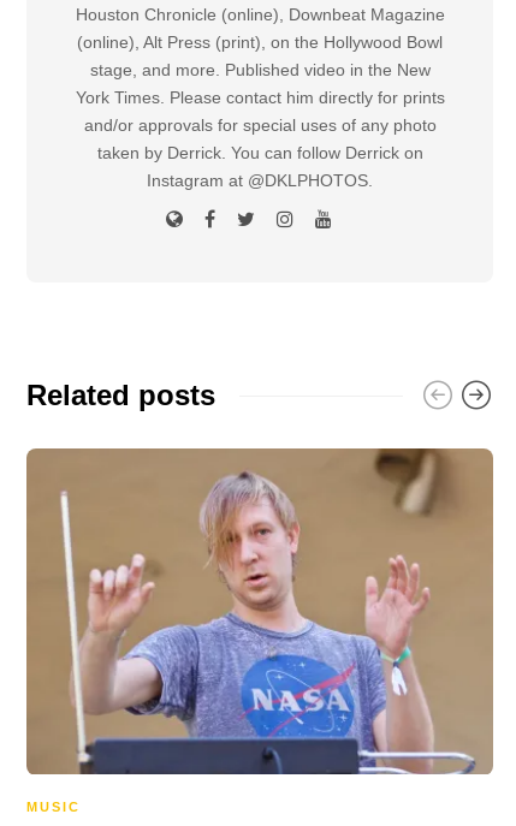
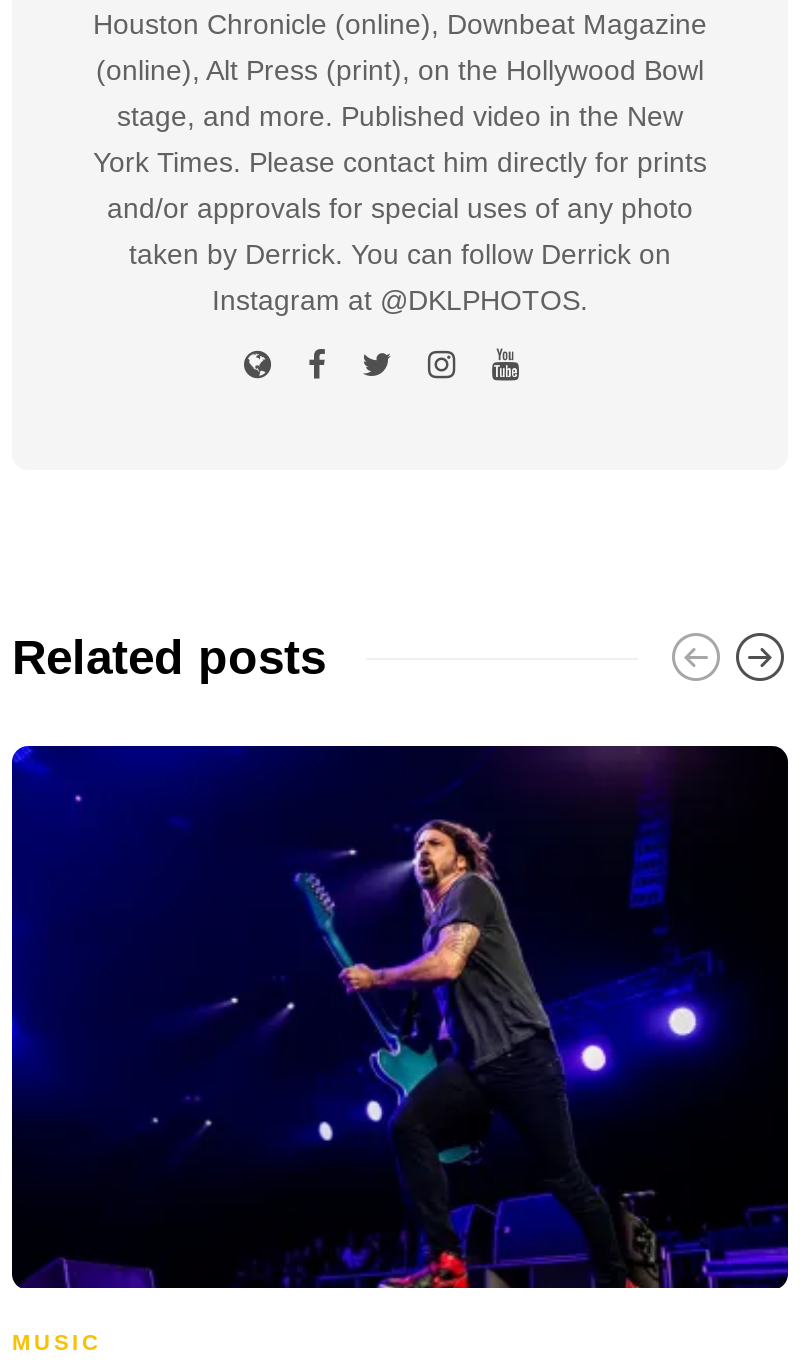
[25,447,494,776] [image] -> [10,744,790,1290] [image]

